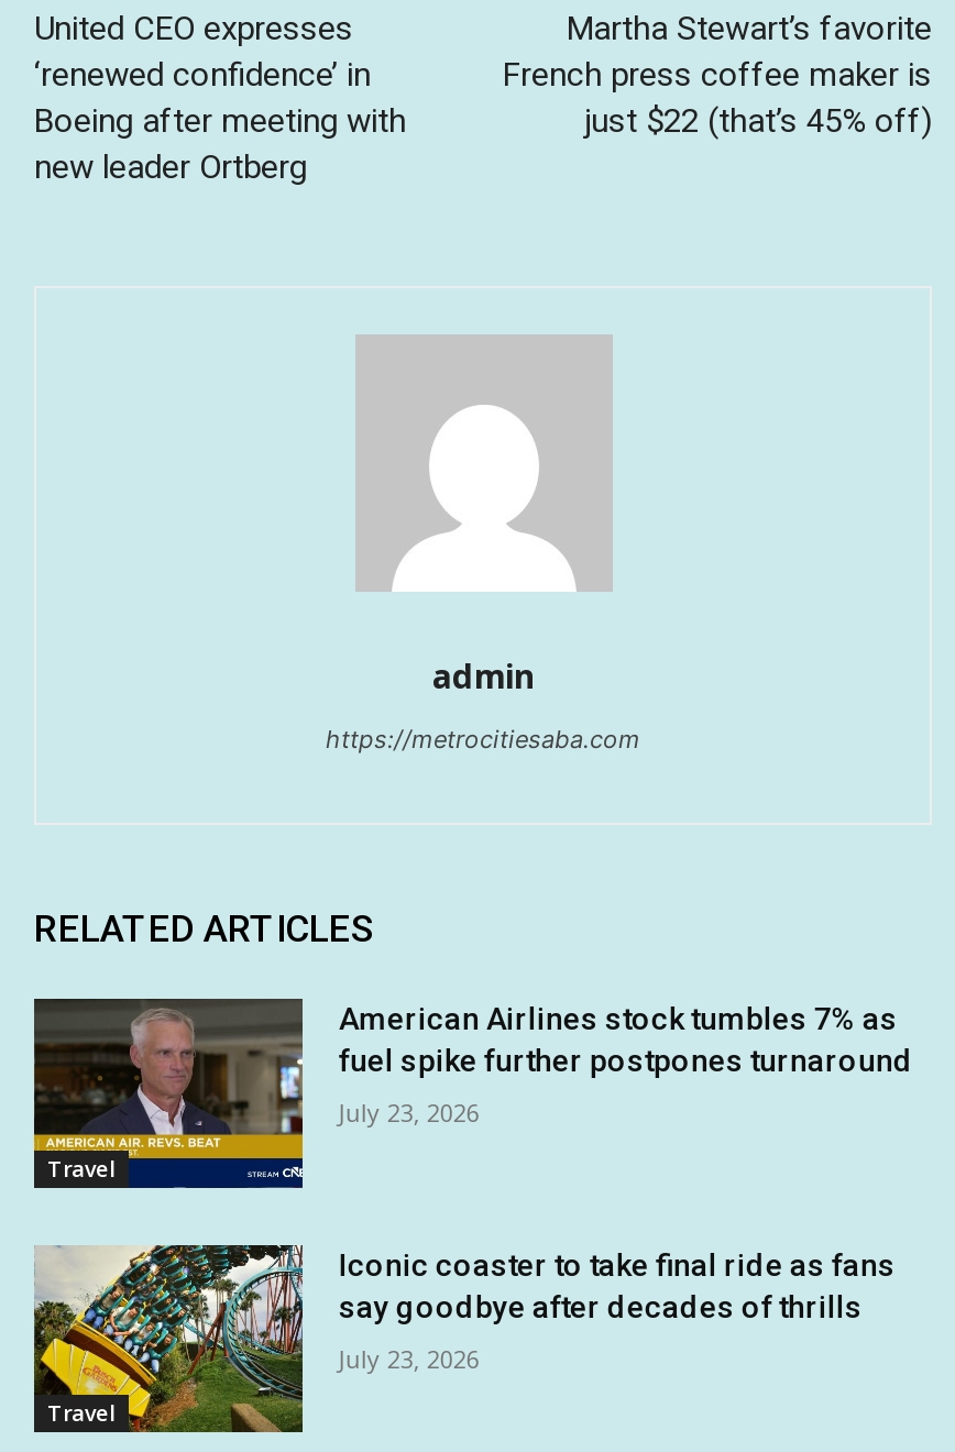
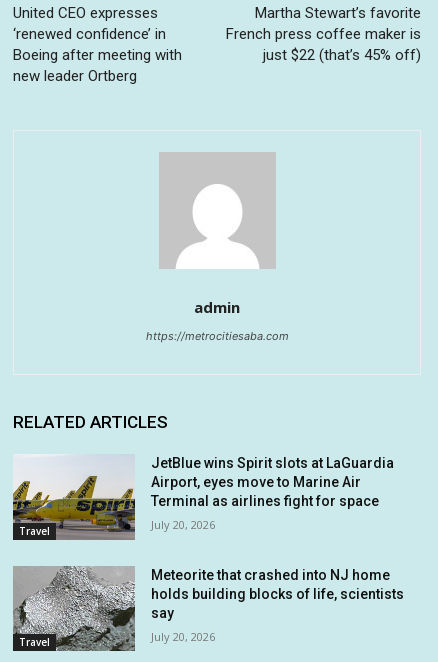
[32,997,913,1190] [image] | American Airlines stock tumbles 7% as | fuel spike further postpones turnaround -> [12,454,394,540] [image] | JetBlue wins Spirit slots at LaGuardia | Airport, eyes move to Marine Air | Terminal as airlines fight for space
[339,1095,479,1128] July 23, 2026 -> [151,517,215,532] July 20, 2026
[34,1243,895,1434] [image] | Iconic coaster to take final ride as fans | say goodbye after decades of thrills -> [13,565,404,652] [image] | Meteorite that crashed into NJ home | holds building blocks of life, scientists | say
[339,1341,479,1374] July 23, 2026 -> [151,629,215,644] July 20, 2026

